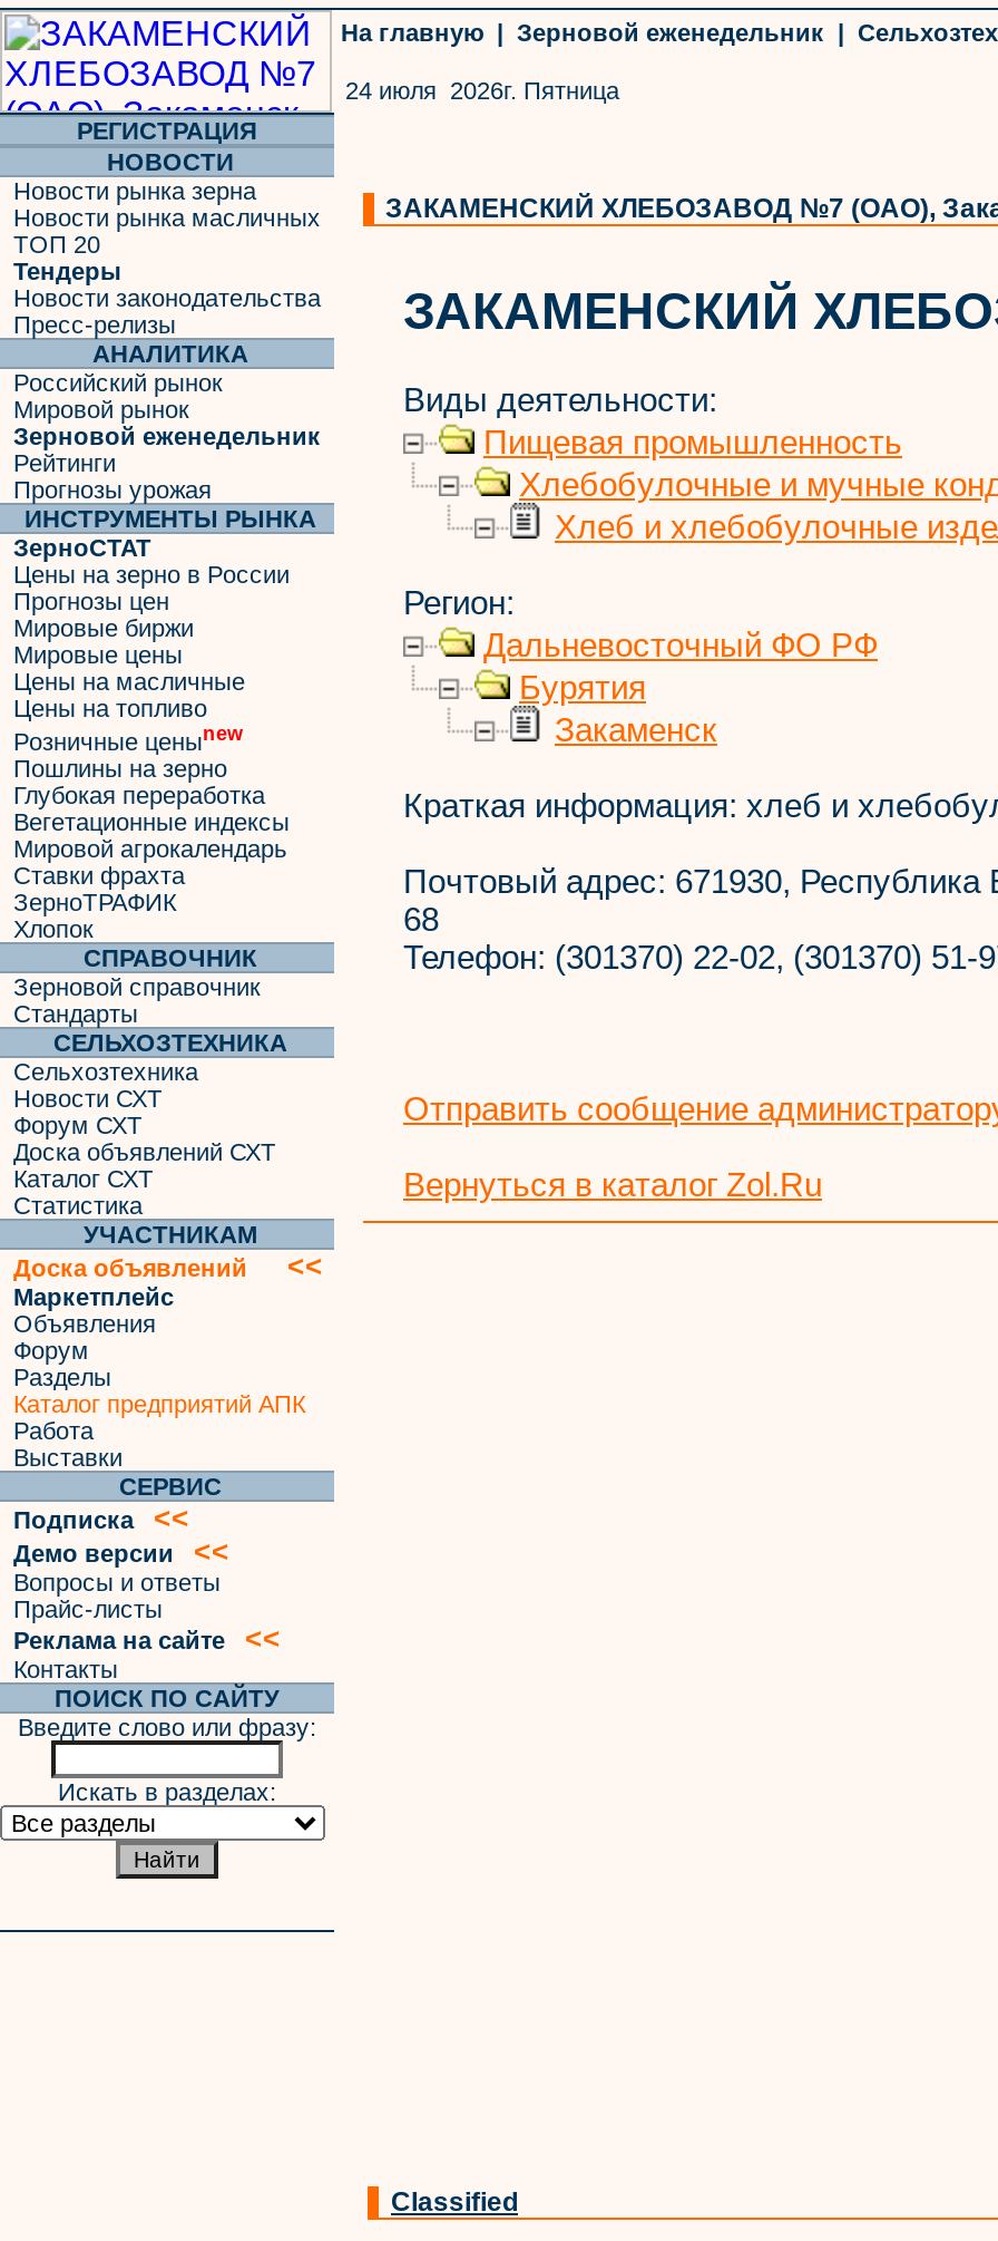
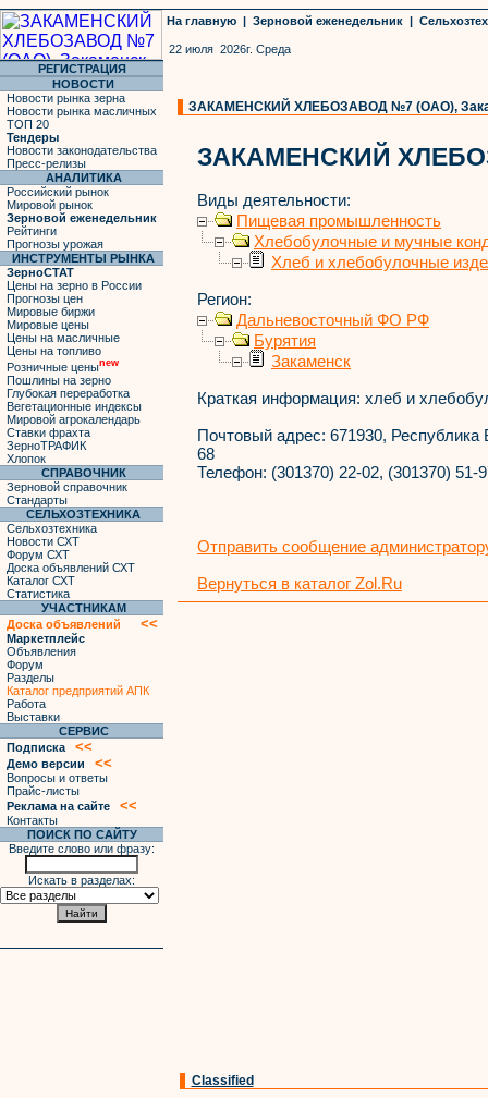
[332,77,619,104] 24 июля 2026г. Пятница -> [162,42,291,56] 22 июля 2026г. Среда

